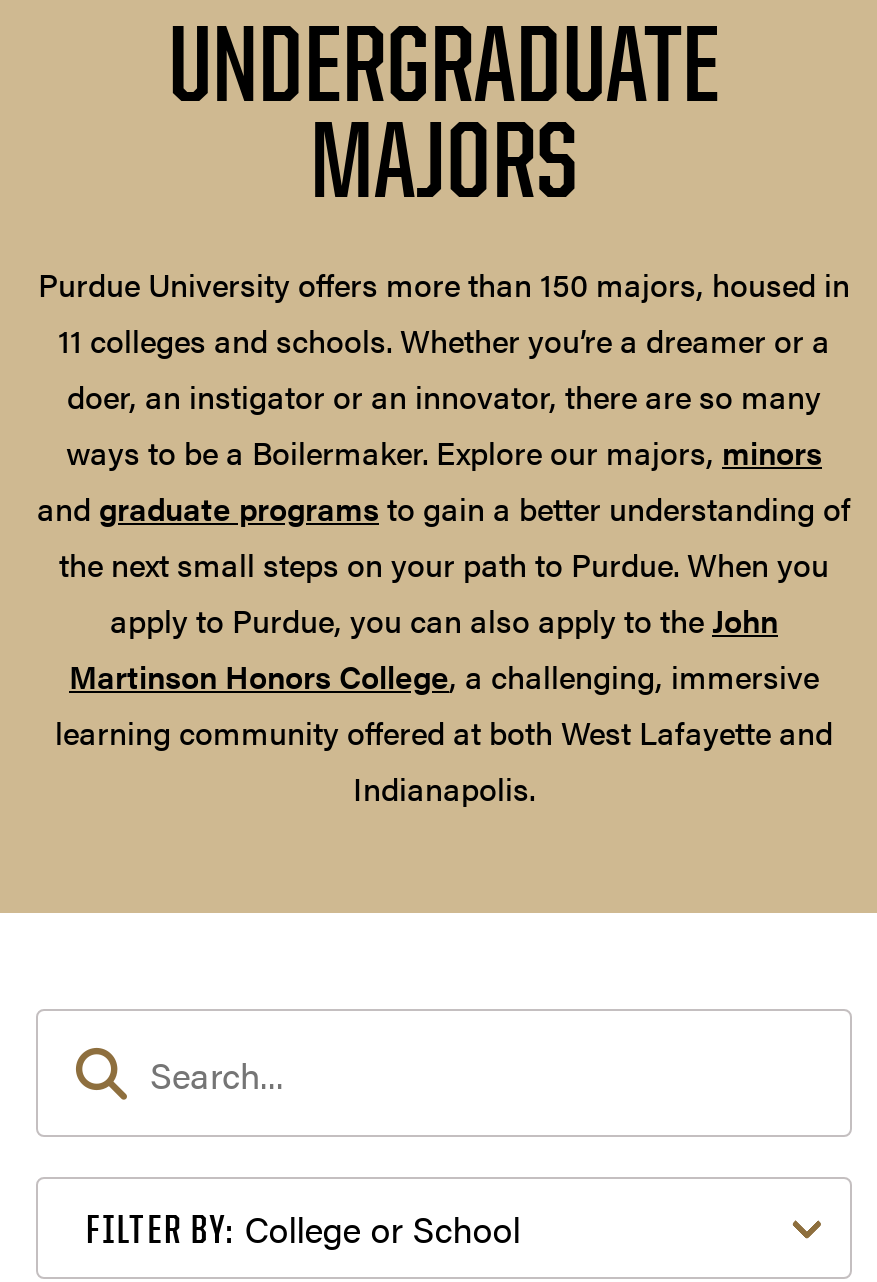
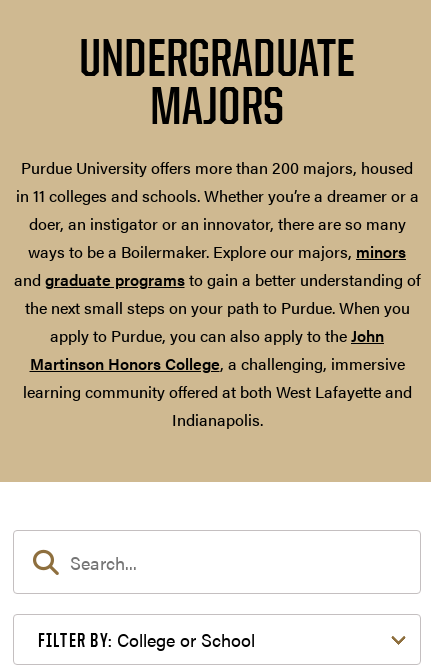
[38,261,850,363] Purdue University offers more than 150 majors, housed in | 11 colleges and schools. Whether you’re a dreamer or a -> [15,156,418,207] Purdue University offers more than 200 majors, housed | in 11 colleges and schools. Whether you’re a dreamer or a

